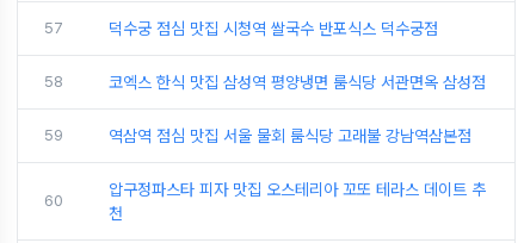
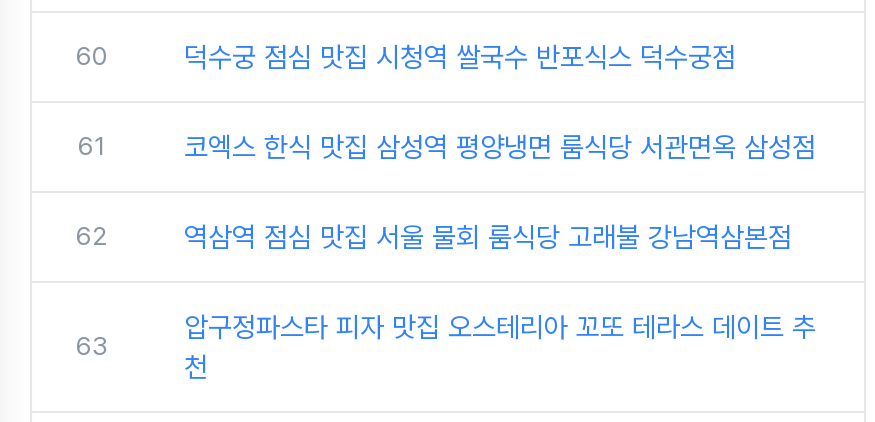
[44,19,63,37] 57 -> [76,41,108,71] 60
[44,73,63,91] 58 -> [78,131,106,161] 61
[44,126,63,144] 59 -> [76,221,108,251] 62
[44,192,63,210] 60 -> [76,331,108,361] 63

